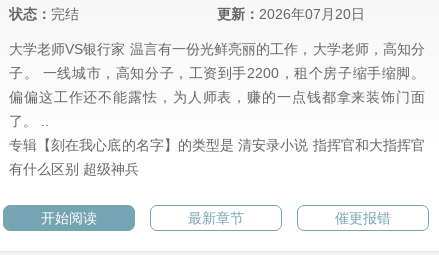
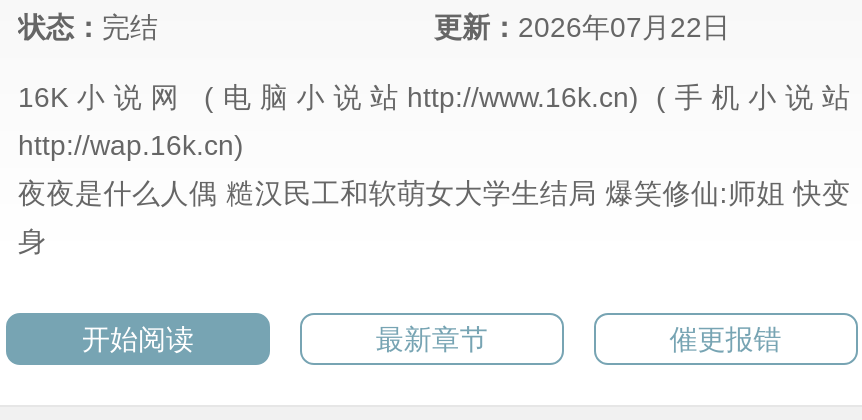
[9,6,425,177] 更新：2026年07月20日 | 大学老师VS银行家 温言有一份光鲜亮丽的工作，大学老师，高知分 | 子。 一线城市，高知分子，工资到手2200，租个房子缩手缩脚。 | 偏偏这工作还不能露怯，为人师表，赚的一点钱都拿来装饰门面 | 了。 .. | 专辑【刻在我心底的名字】的类型是 清安录小说 指挥官和大指挥官 | 有什么区别 超级神兵 -> [18,12,850,258] 更新：2026年07月22日 | 16K小说网 (电脑小说站http://www.16k.cn) (手机小说站 | http://wap.16k.cn) | 夜夜是什么人偶 糙汉民工和软萌女大学生结局 爆笑修仙:师姐 快变 | 身

